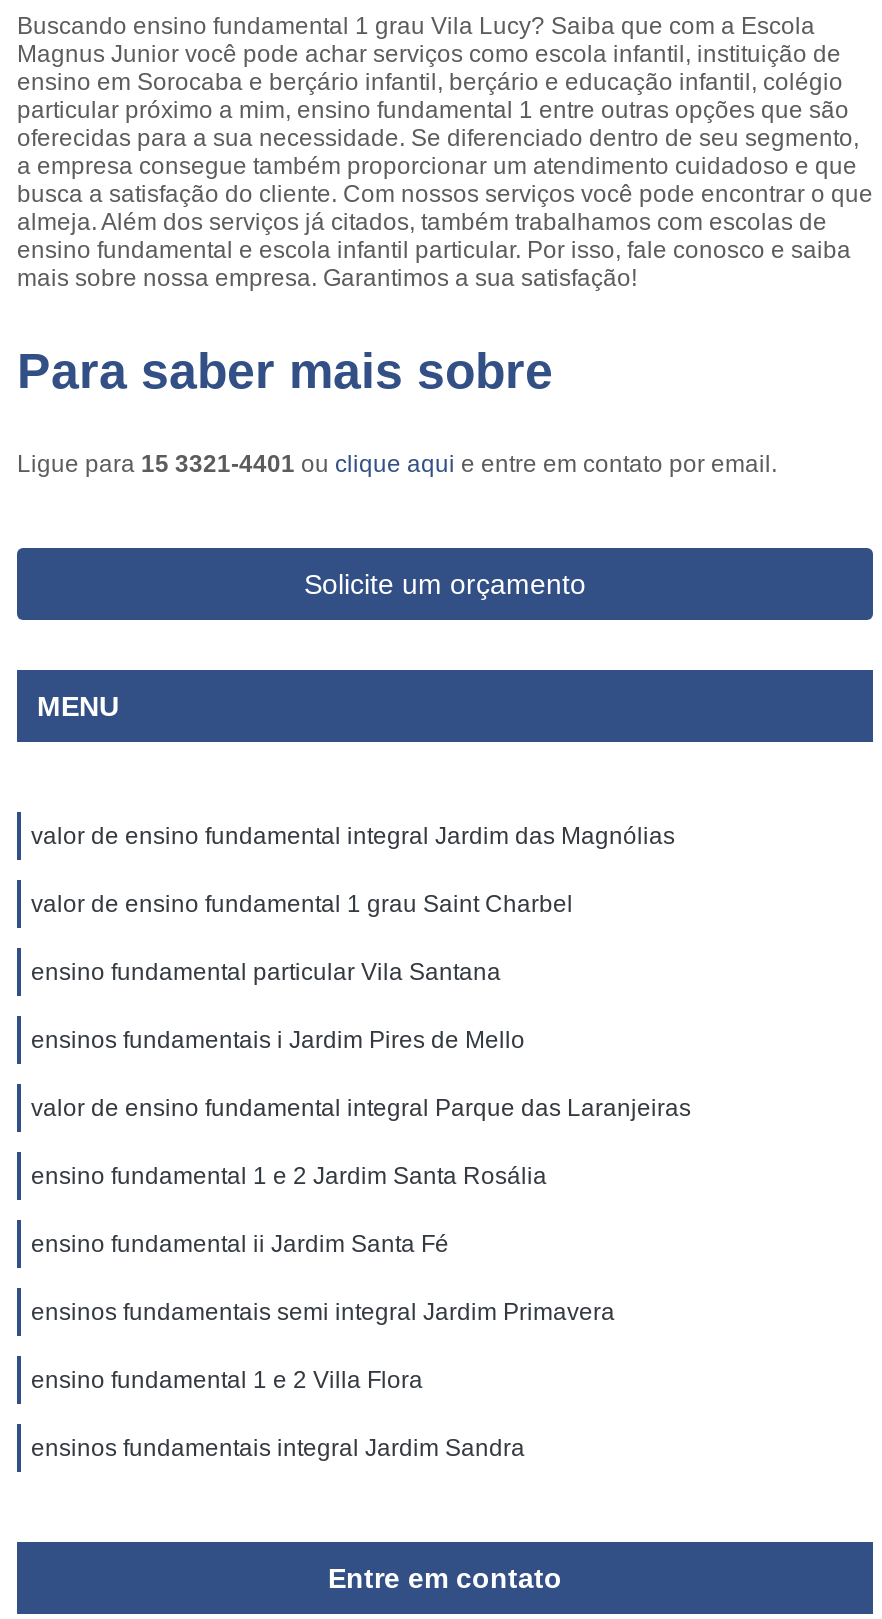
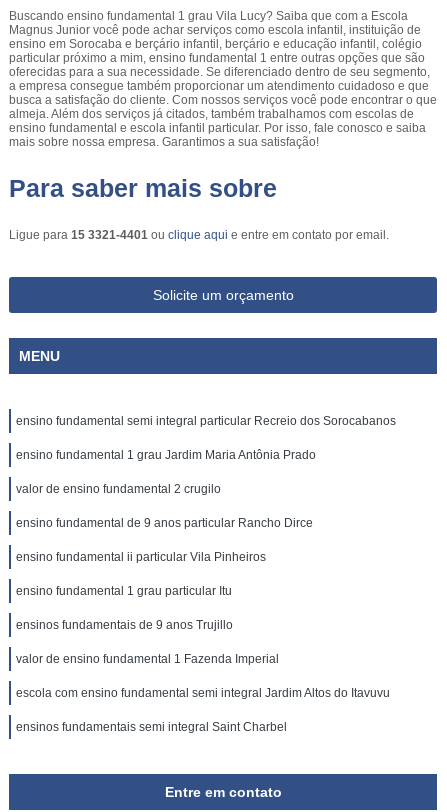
[31,822,675,850] valor de ensino fundamental integral Jardim das Magnólias -> [16,414,396,428] ensino fundamental semi integral particular Recreio dos Sorocabanos
[31,890,573,918] valor de ensino fundamental 1 grau Saint Charbel -> [16,448,316,462] ensino fundamental 1 grau Jardim Maria Antônia Prado
[31,958,501,986] ensino fundamental particular Vila Santana -> [16,482,221,496] valor de ensino fundamental 2 crugilo
[31,1026,525,1054] ensinos fundamentais i Jardim Pires de Mello -> [16,516,313,530] ensino fundamental de 9 anos particular Rancho Dirce
[31,1094,691,1122] valor de ensino fundamental integral Parque das Laranjeiras -> [16,550,266,564] ensino fundamental ii particular Vila Pinheiros
[31,1162,547,1190] ensino fundamental 1 e 2 Jardim Santa Rosália -> [16,584,232,598] ensino fundamental 1 grau particular Itu
[31,1230,449,1258] ensino fundamental ii Jardim Santa Fé -> [16,618,233,632] ensinos fundamentais de 9 anos Trujillo
[31,1298,615,1326] ensinos fundamentais semi integral Jardim Primavera -> [16,652,279,666] valor de ensino fundamental 1 Fazenda Imperial
[31,1366,423,1394] ensino fundamental 1 e 2 Villa Flora -> [16,686,390,700] escola com ensino fundamental semi integral Jardim Altos do Itavuvu
[31,1434,525,1462] ensinos fundamentais integral Jardim Sandra -> [16,720,287,734] ensinos fundamentais semi integral Saint Charbel

